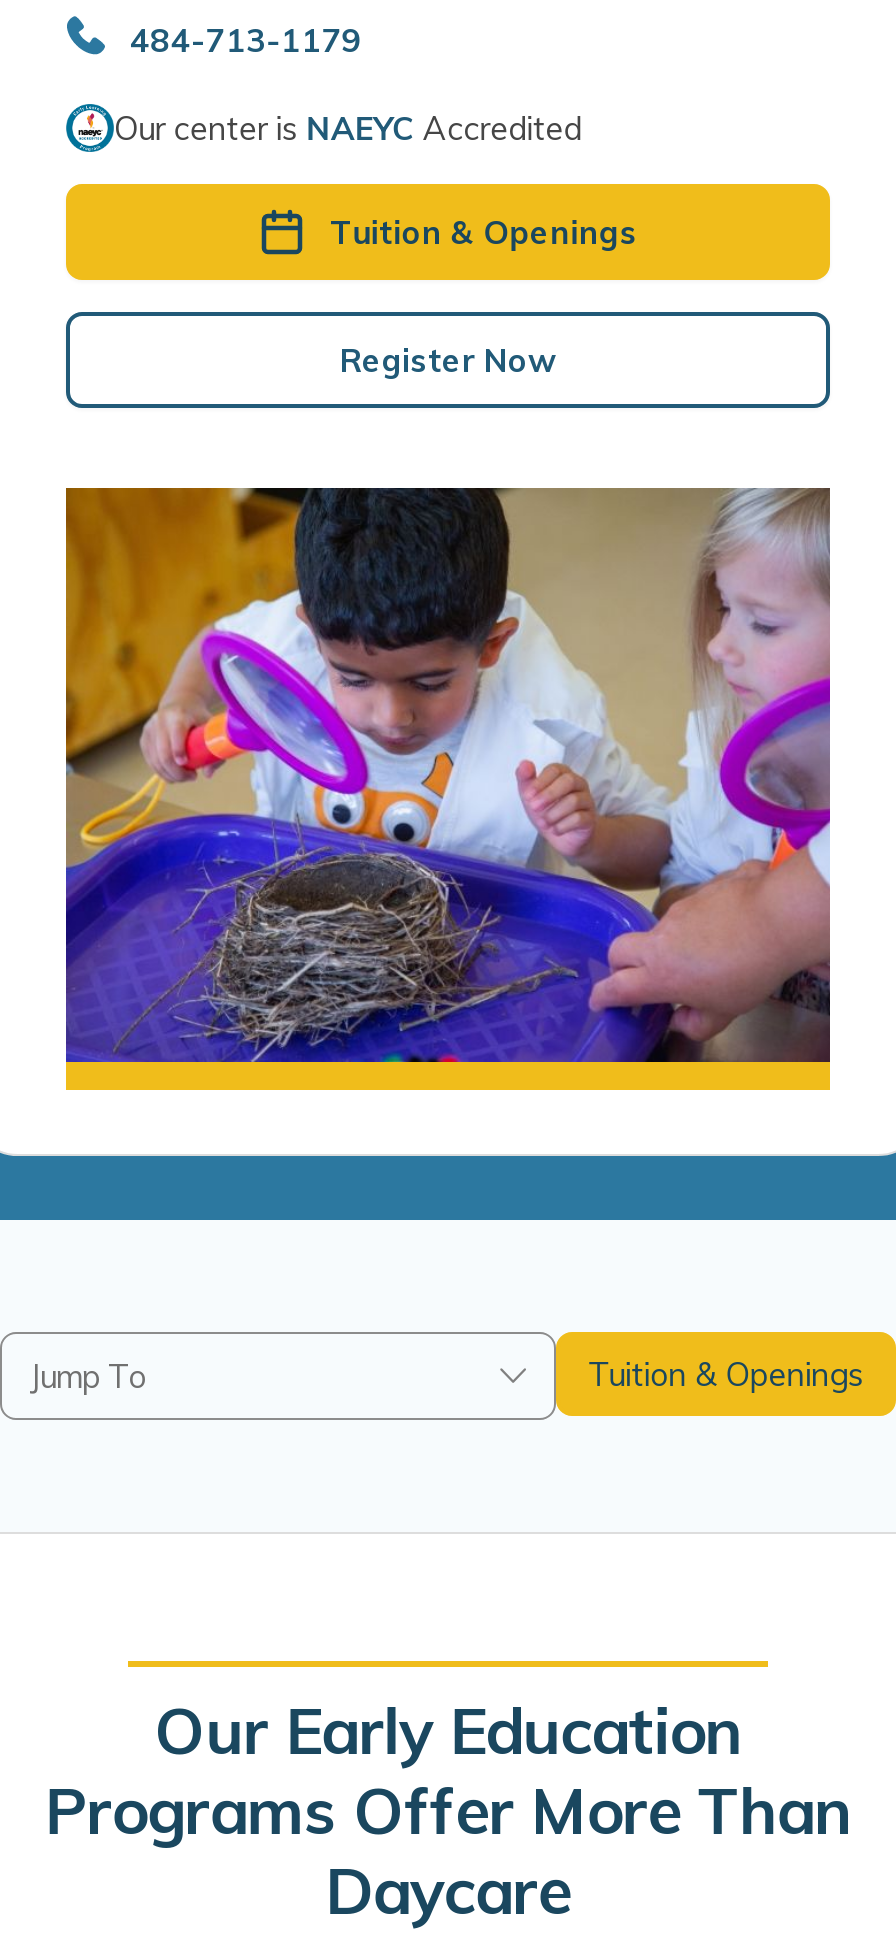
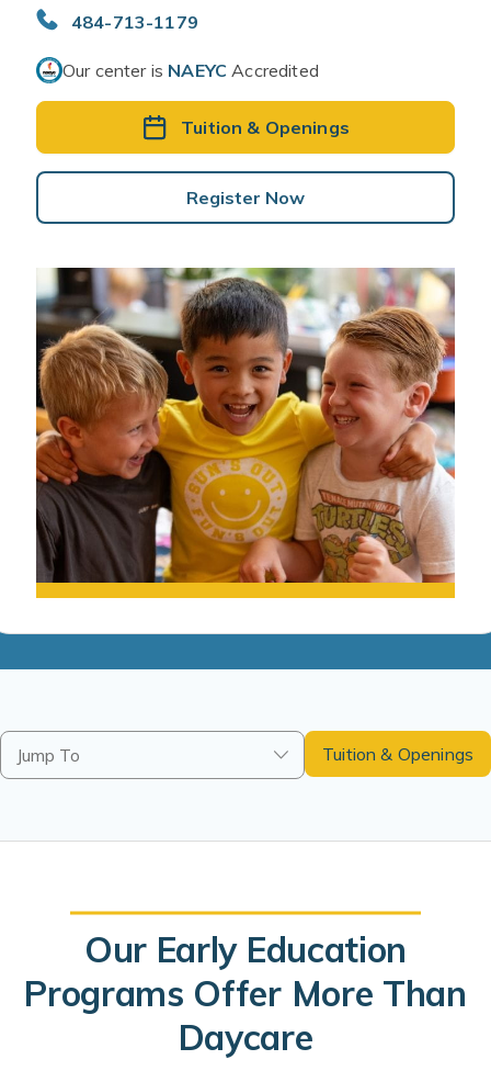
[64,486,832,1064] [image] -> [35,267,456,584] [image]

